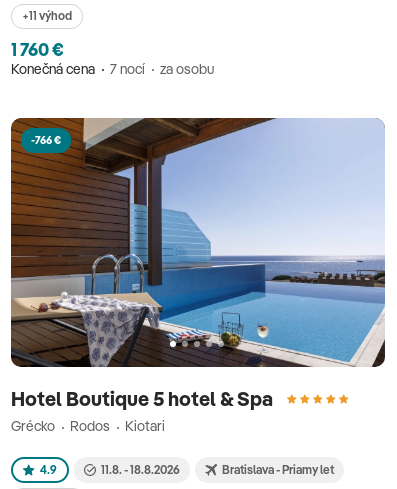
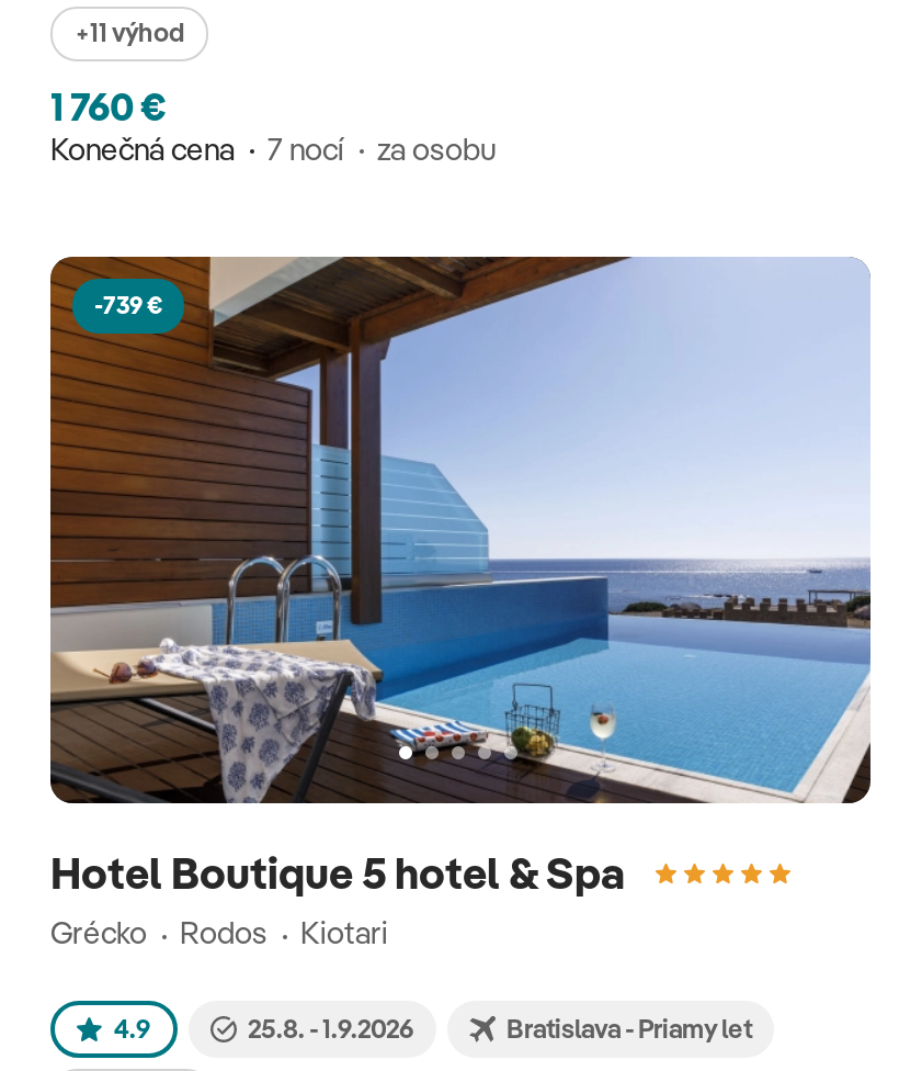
[31,133,61,147] -766 € -> [94,289,162,320] -739 €
[101,462,180,477] 11.8. - 18.8.2026 -> [248,1012,414,1045] 25.8. - 1.9.2026

